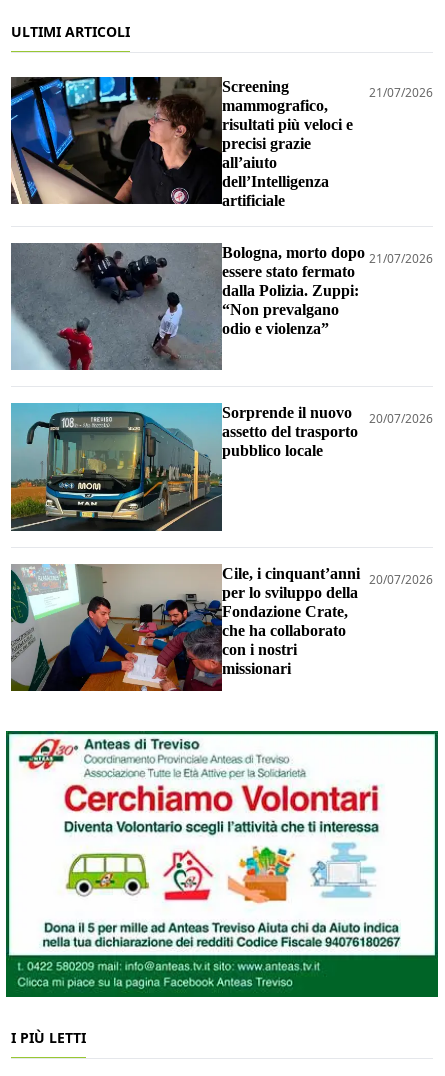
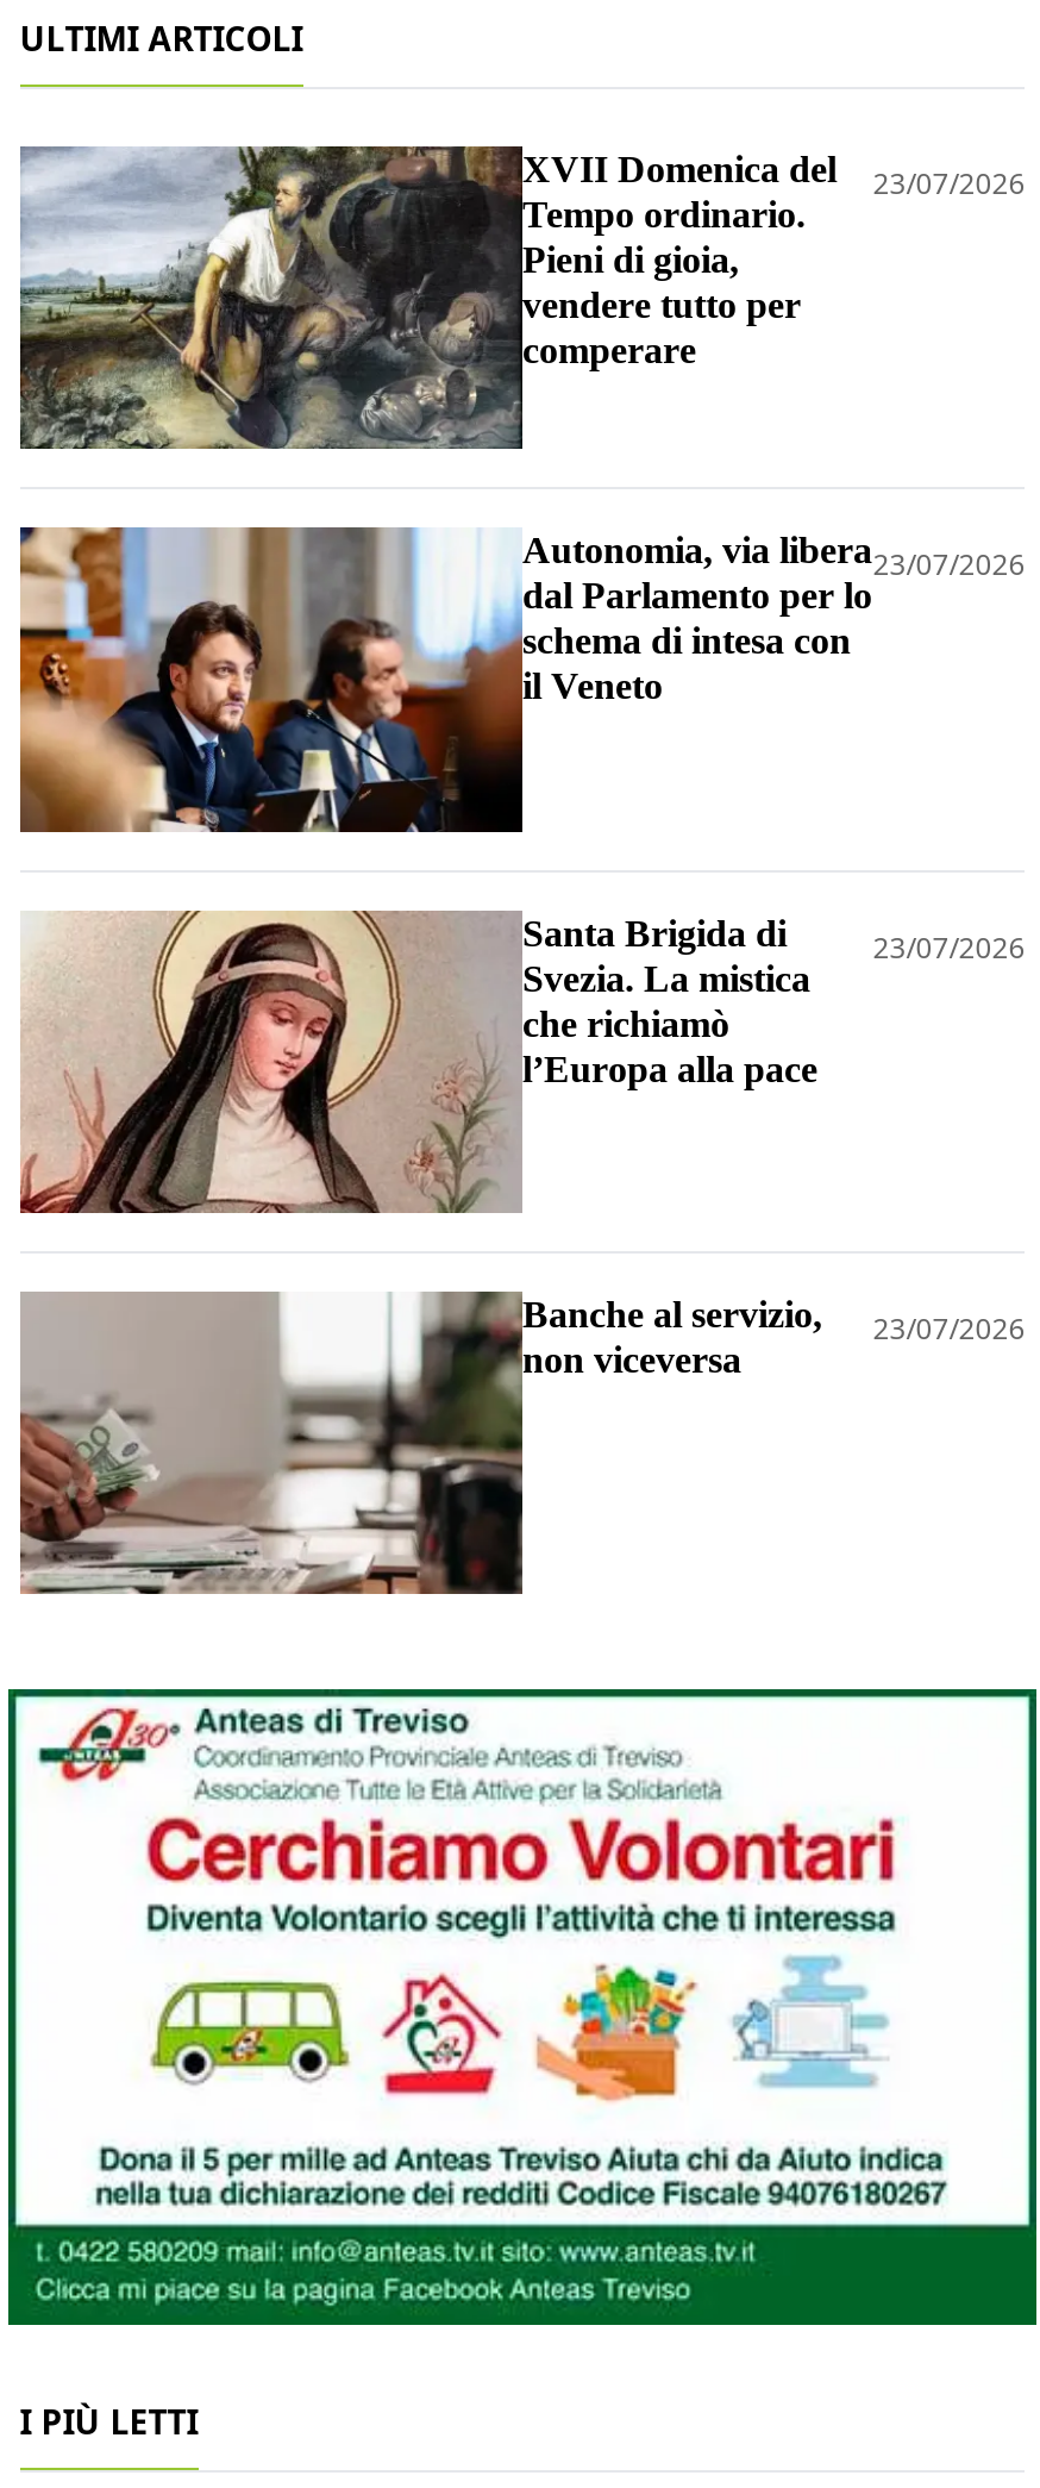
[10,76,353,209] [image] | Screening | mammografico, | risultati più veloci e | precisi grazie | all’aiuto | dell’Intelligenza | artificiale -> [18,144,837,451] [image] | XVII Domenica del | Tempo ordinario. | Pieni di gioia, | vendere tutto per | comperare
[369,84,433,101] 21/07/2026 -> [873,164,1025,204] 23/07/2026
[10,242,365,371] [image] | Bologna, morto dopo | essere stato fermato | dalla Polizia. Zuppi: | “Non prevalgano | odio e violenza” -> [18,527,872,834] [image] | Autonomia, via libera | dal Parlamento per lo | schema di intesa con | il Veneto
[369,250,433,267] 21/07/2026 -> [873,545,1025,585] 23/07/2026
[10,402,358,532] [image] | Sorprende il nuovo | assetto del trasporto | pubblico locale -> [18,908,817,1215] [image] | Santa Brigida di | Svezia. La mistica | che richiamò | l’Europa alla pace
[369,410,433,427] 20/07/2026 -> [873,926,1025,967] 23/07/2026
[11,564,360,692] [image] | Cile, i cinquant’anni | per lo sviluppo della | Fondazione Crate, | che ha collaborato | con i nostri | missionari -> [20,1292,822,1596] [image] | Banche al servizio, | non viceversa
[369,570,433,587] 20/07/2026 -> [873,1308,1025,1348] 23/07/2026

